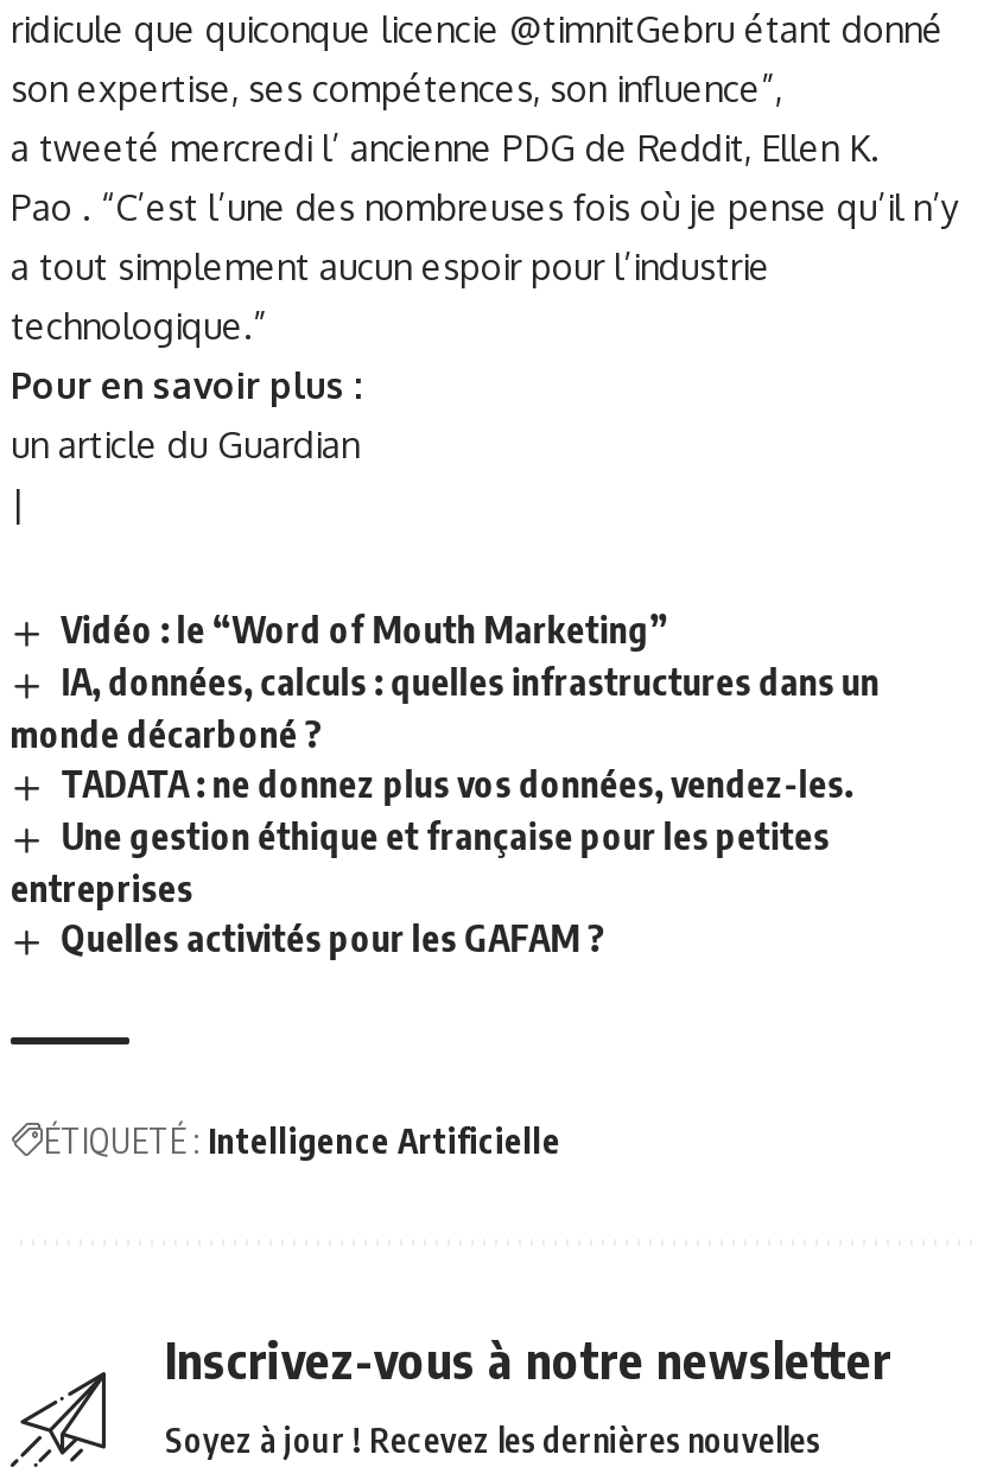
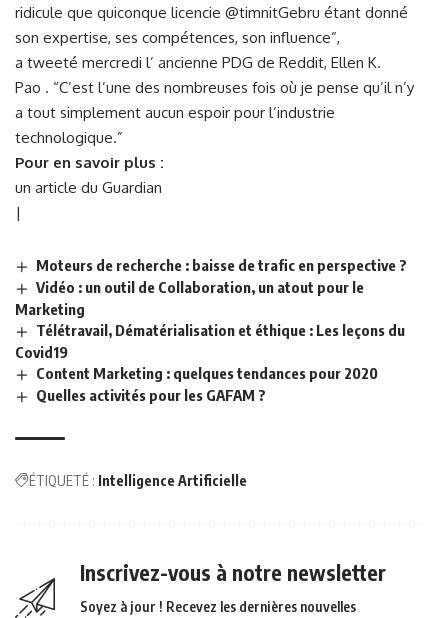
[11,608,880,908] Vidéo : le “Word of Mouth Marketing” | IA, données, calculs : quelles infrastructures dans un | monde décarboné ? | TADATA : ne donnez plus vos données, vendez-les. | Une gestion éthique et française pour les petites | entreprises -> [15,256,407,382] Moteurs de recherche : baisse de trafic en perspective ? | Vidéo : un outil de Collaboration, un atout pour le | Marketing | Télétravail, Dématérialisation et éthique : Les leçons du | Covid19 | Content Marketing : quelques tendances pour 2020

